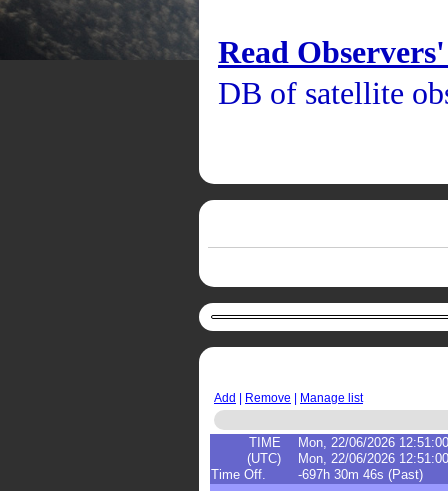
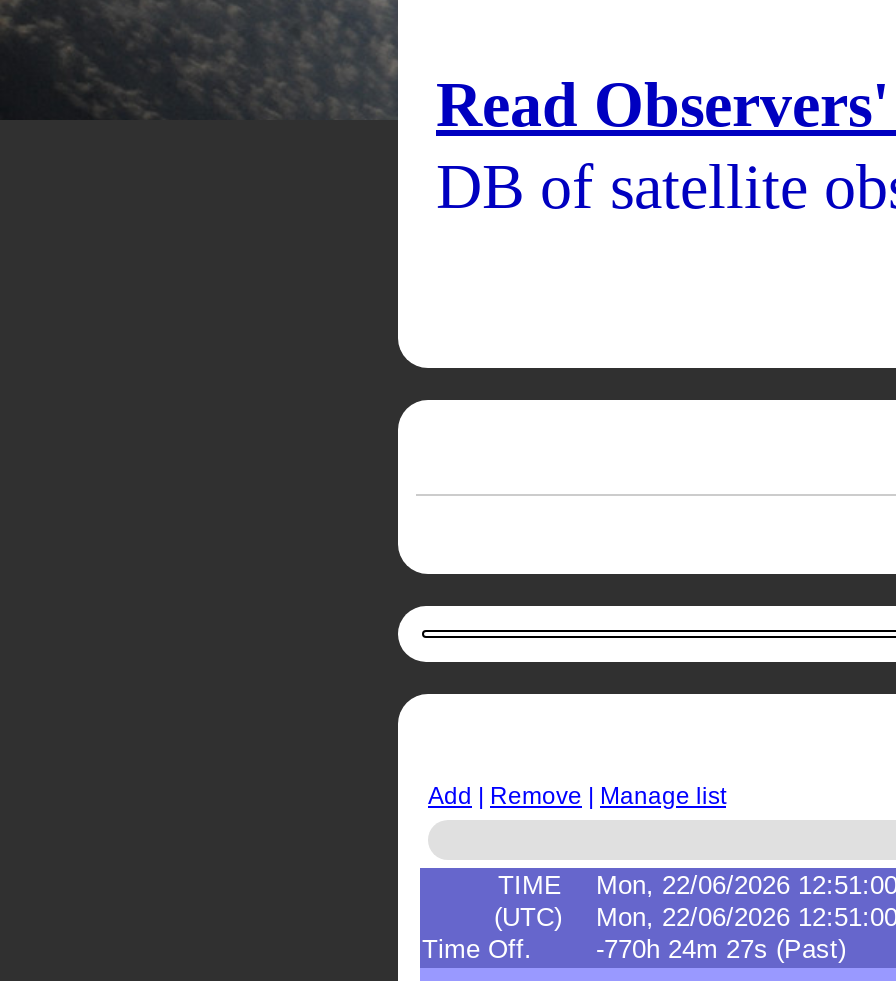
[298,467,423,482] -697h 30m 46s (Past) -> [596,934,846,964] -770h 24m 27s (Past)

